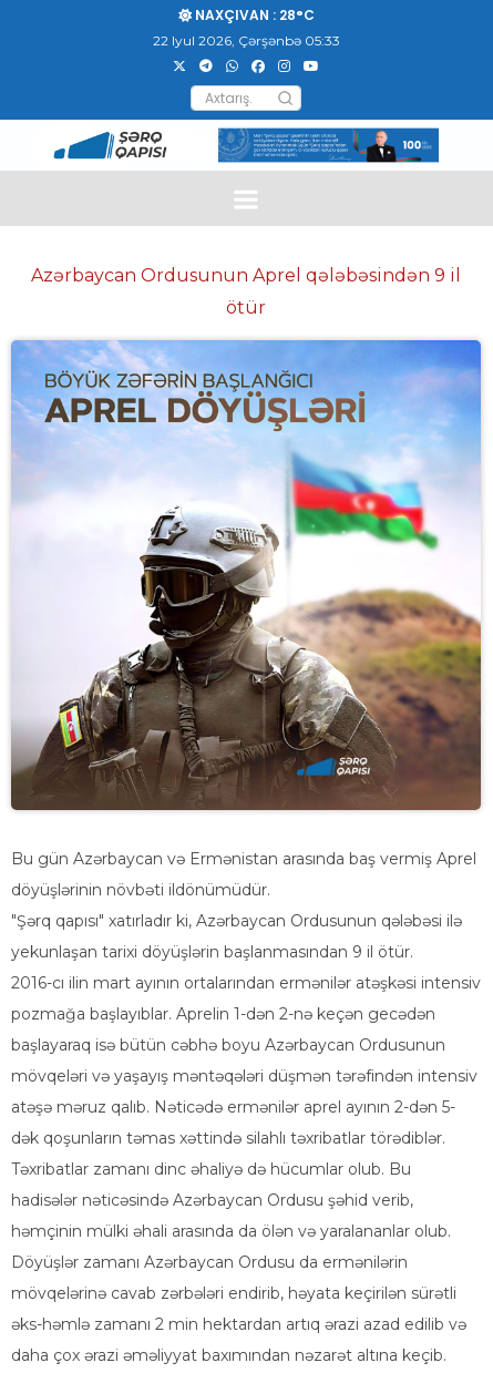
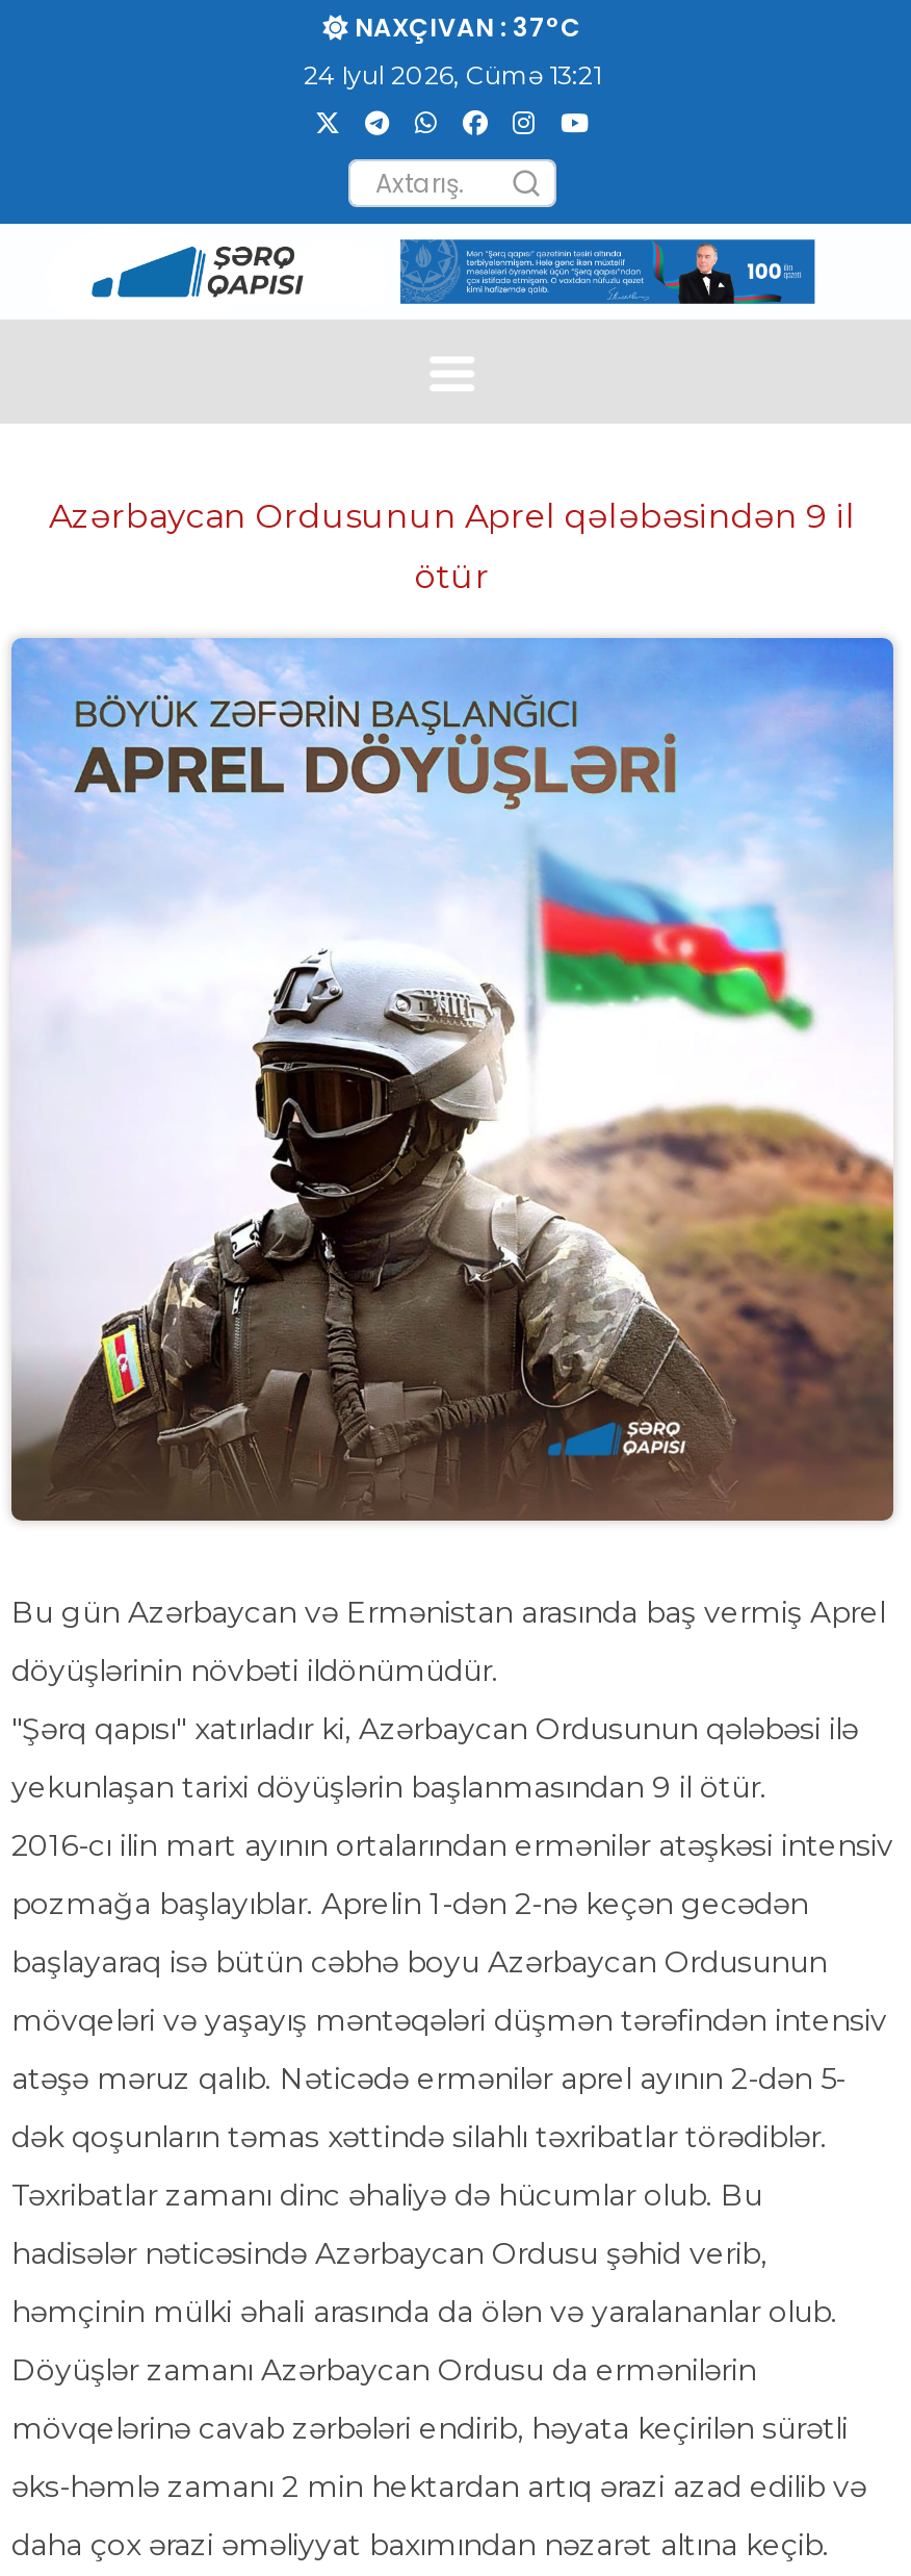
[191,6,314,24] NAXÇIVAN : 28°C -> [348,9,581,45] NAXÇIVAN : 37°C
[152,32,340,49] 22 Iyul 2026, Çərşənbə 05:33 -> [304,59,601,91] 24 Iyul 2026, Cümə 13:21

